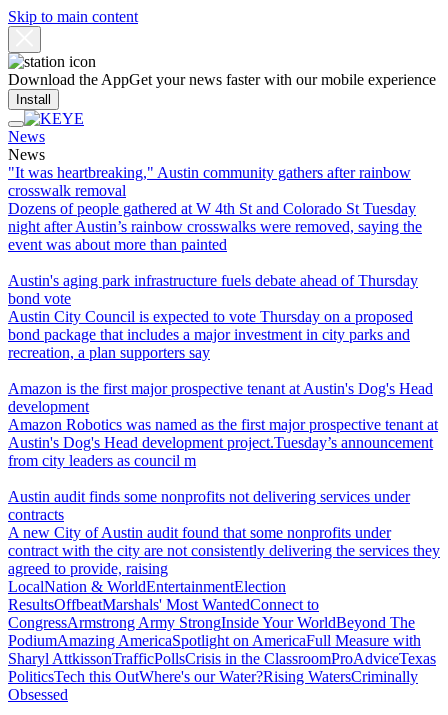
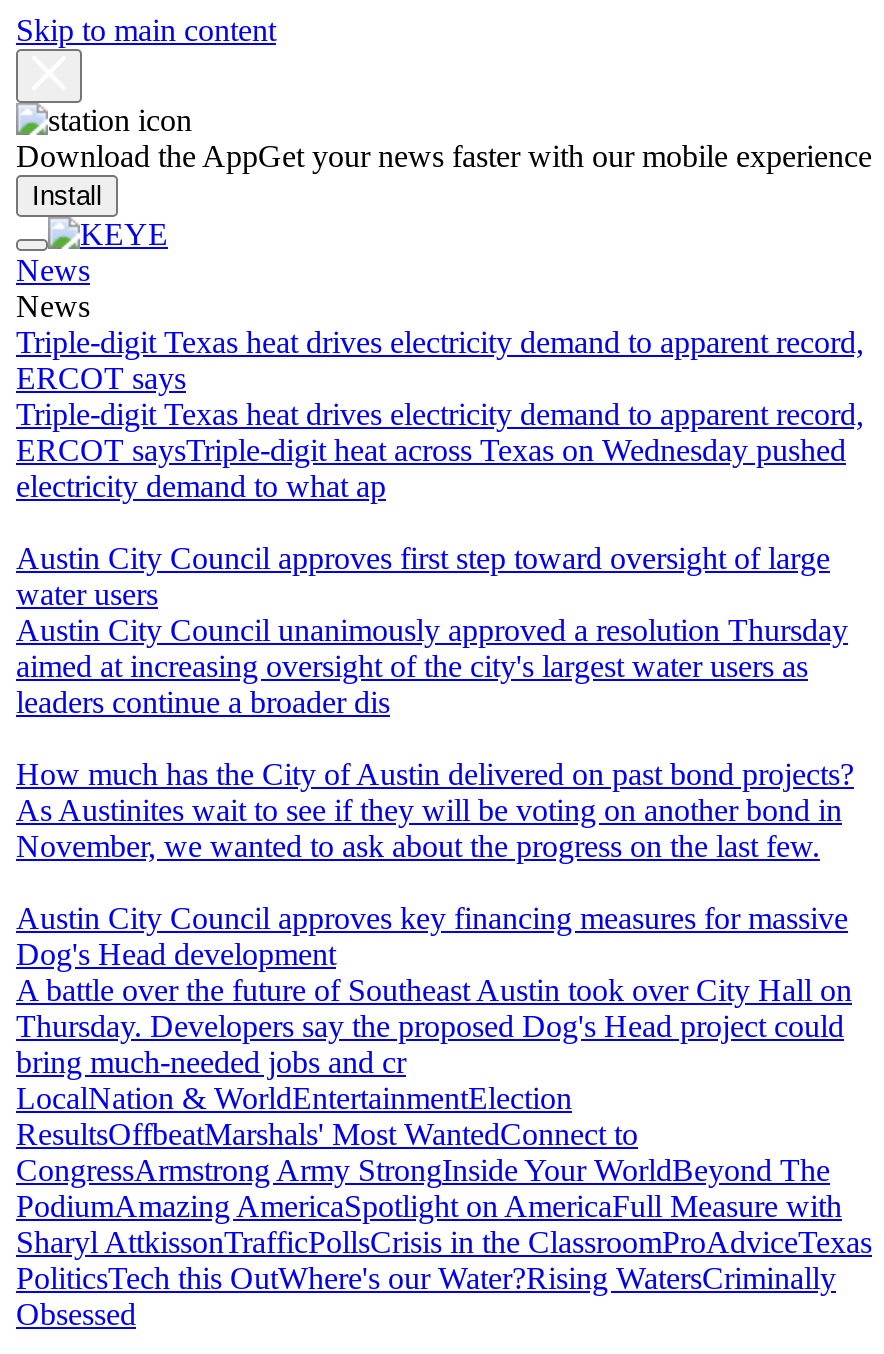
[8,164,422,253] "It was heartbreaking," Austin community gathers after rainbow | crosswalk removal | Dozens of people gathered at W 4th St and Colorado St Tuesday | night after Austin’s rainbow crosswalks were removed, saying the | event was about more than painted -> [16,325,864,503] Triple-digit Texas heat drives electricity demand to apparent record, | ERCOT says | Triple-digit Texas heat drives electricity demand to apparent record, | ERCOT saysTriple-digit heat across Texas on Wednesday pushed | electricity demand to what ap
[8,272,418,361] Austin's aging park infrastructure fuels debate ahead of Thursday | bond vote | Austin City Council is expected to vote Thursday on a proposed | bond package that includes a major investment in city parks and | recreation, a plan supporters say -> [16,541,848,719] Austin City Council approves first step toward oversight of large | water users | Austin City Council unanimously approved a resolution Thursday | aimed at increasing oversight of the city's largest water users as | leaders continue a broader dis
[8,380,438,469] Amazon is the first major prospective tenant at Austin's Dog's Head | development | Amazon Robotics was named as the first major prospective tenant at | Austin's Dog's Head development project.Tuesday’s announcement | from city leaders as council m -> [16,757,854,863] How much has the City of Austin delivered on past bond projects? | As Austinites wait to see if they will be voting on another bond in | November, we wanted to ask about the progress on the last few.
[8,488,440,577] Austin audit finds some nonprofits not delivering services under | contracts | A new City of Austin audit found that some nonprofits under | contract with the city are not consistently delivering the services they | agreed to provide, raising -> [16,901,852,1079] Austin City Council approves key financing measures for massive | Dog's Head development | A battle over the future of Southeast Austin took over City Hall on | Thursday. Developers say the proposed Dog's Head project could | bring much-needed jobs and cr

